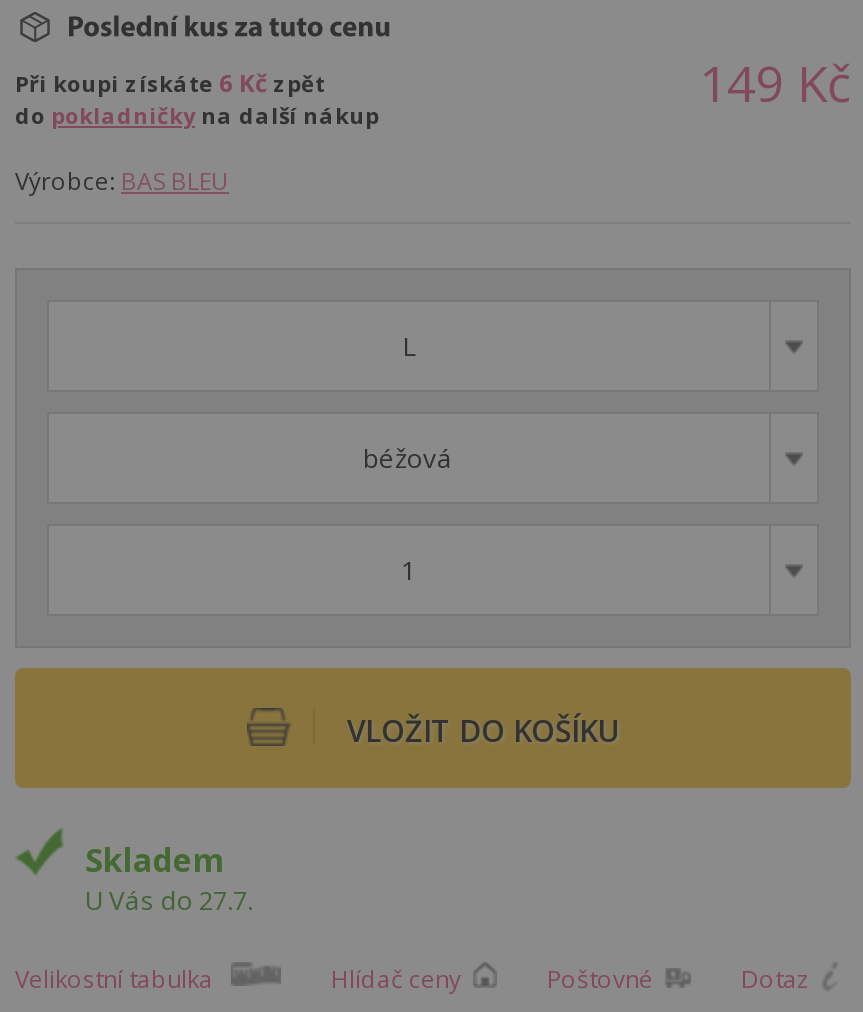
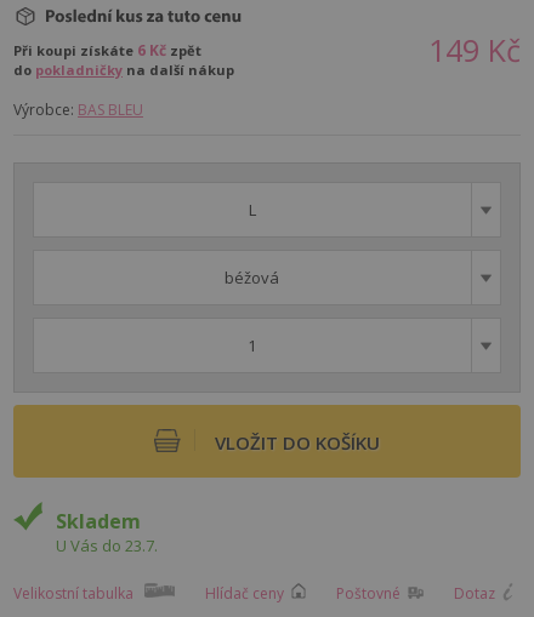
[85,882,253,918] U Vás do 27.7. -> [56,534,158,556] U Vás do 23.7.

